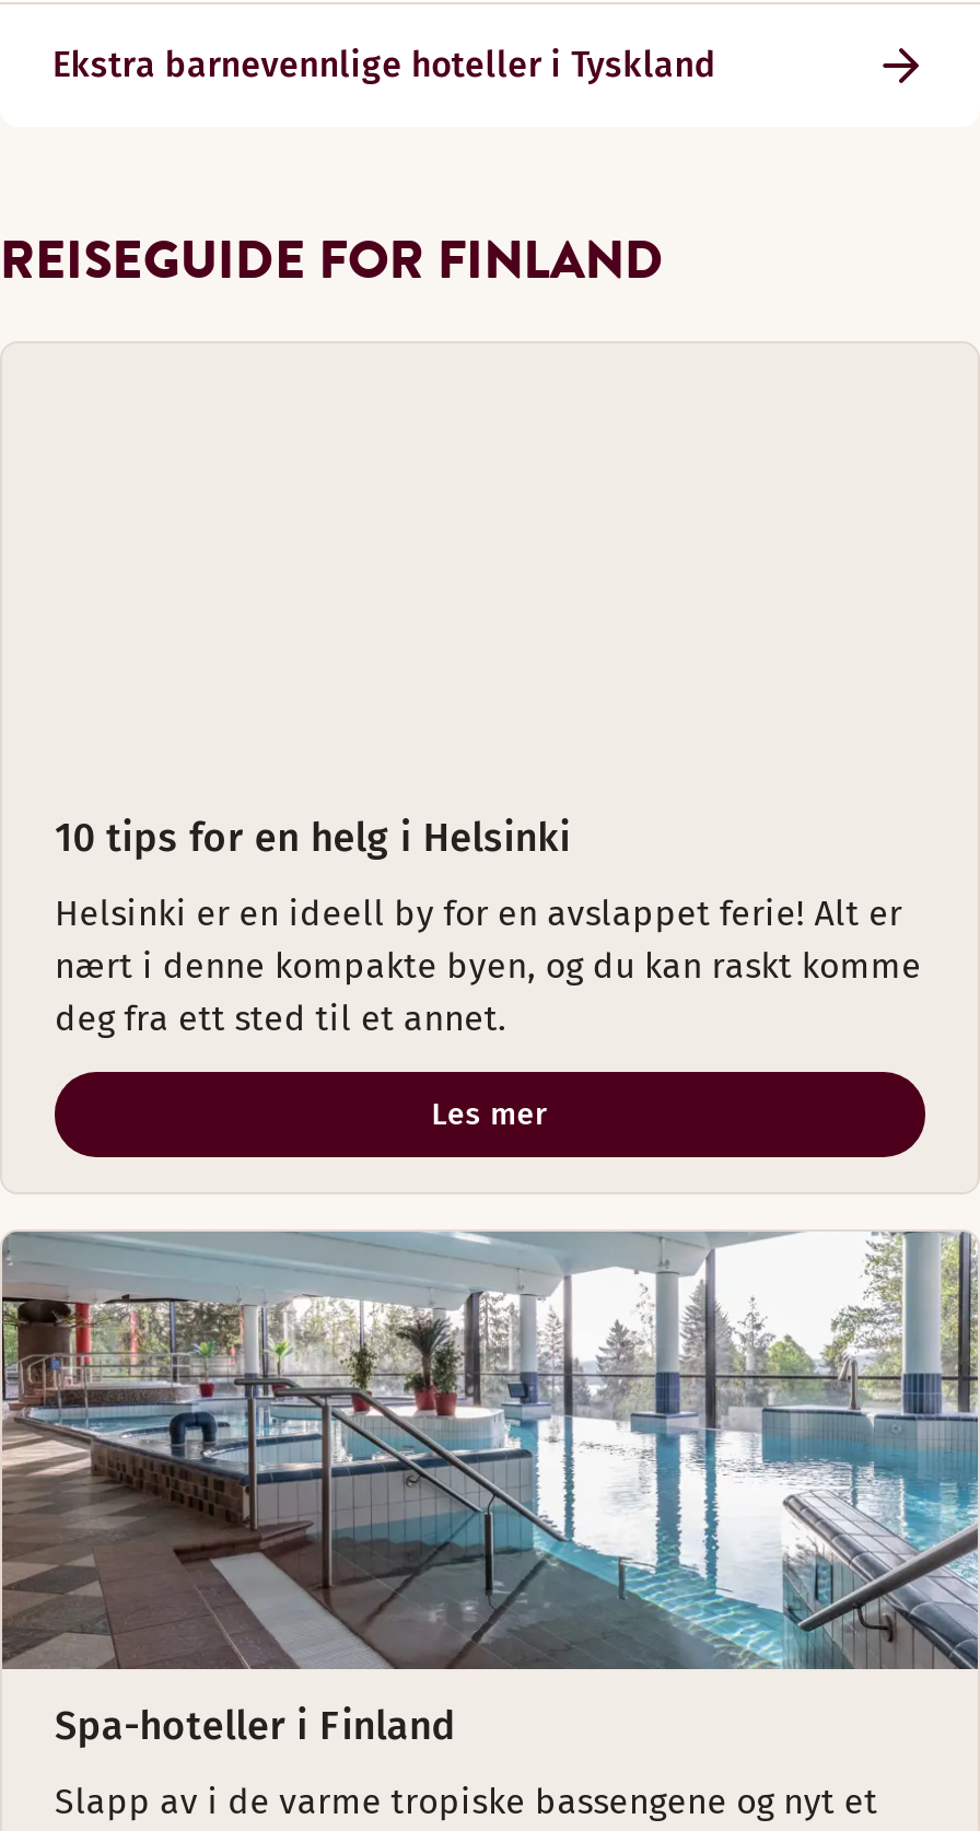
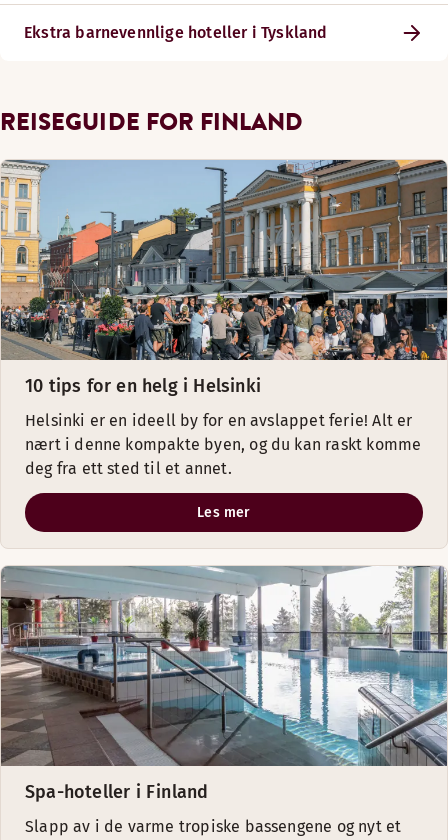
none -> [3,159,445,361] [image]

